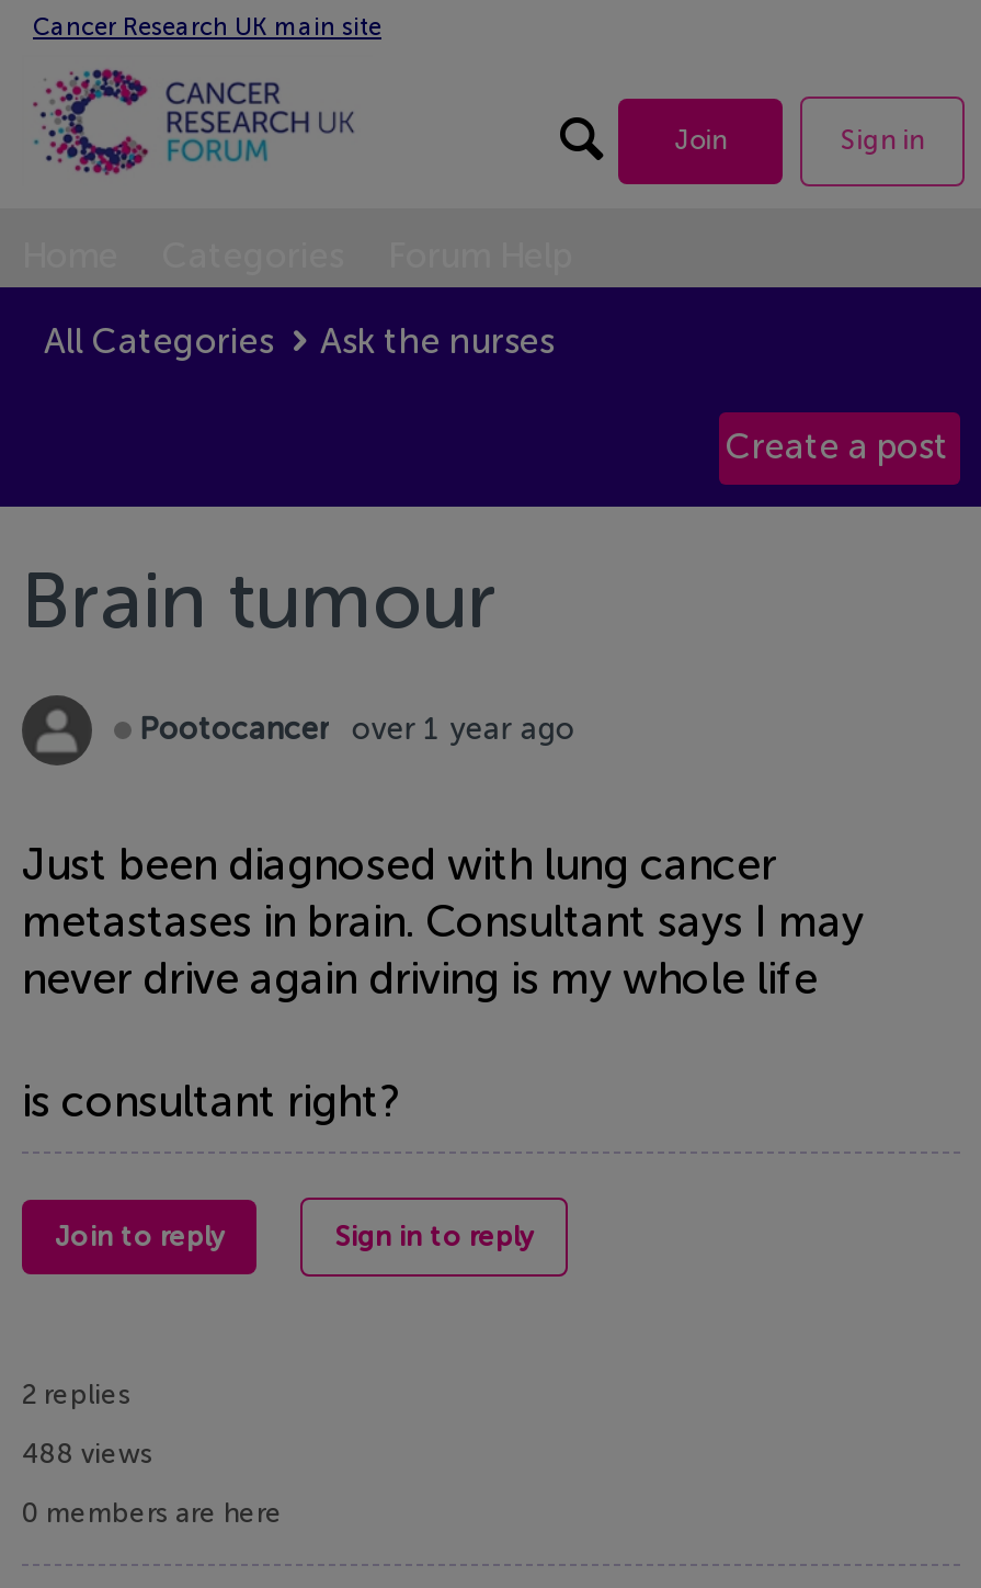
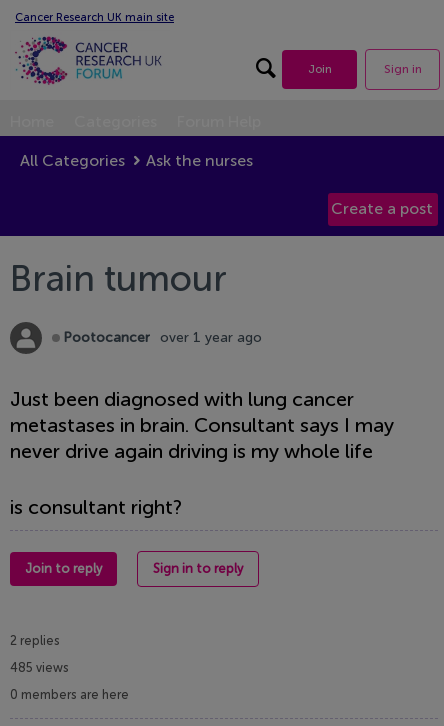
[22,1437,153,1470] 488 views -> [10,660,69,675] 485 views

